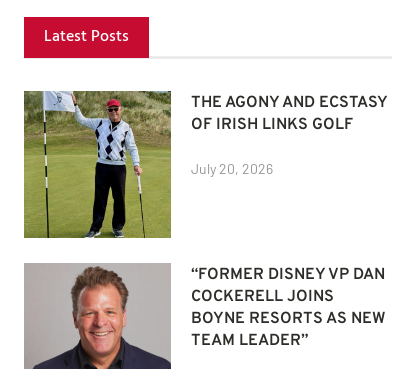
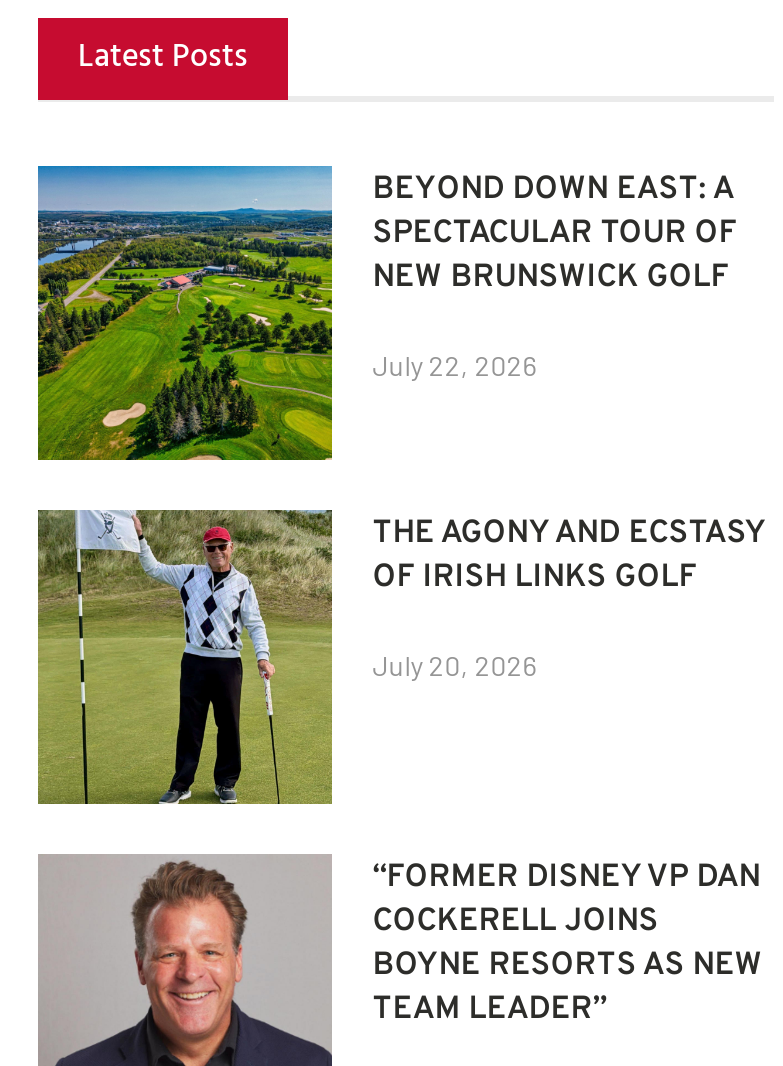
none -> [36,164,736,462] [image] | BEYOND DOWN EAST: A | SPECTACULAR TOUR OF | NEW BRUNSWICK GOLF | July 22, 2026

